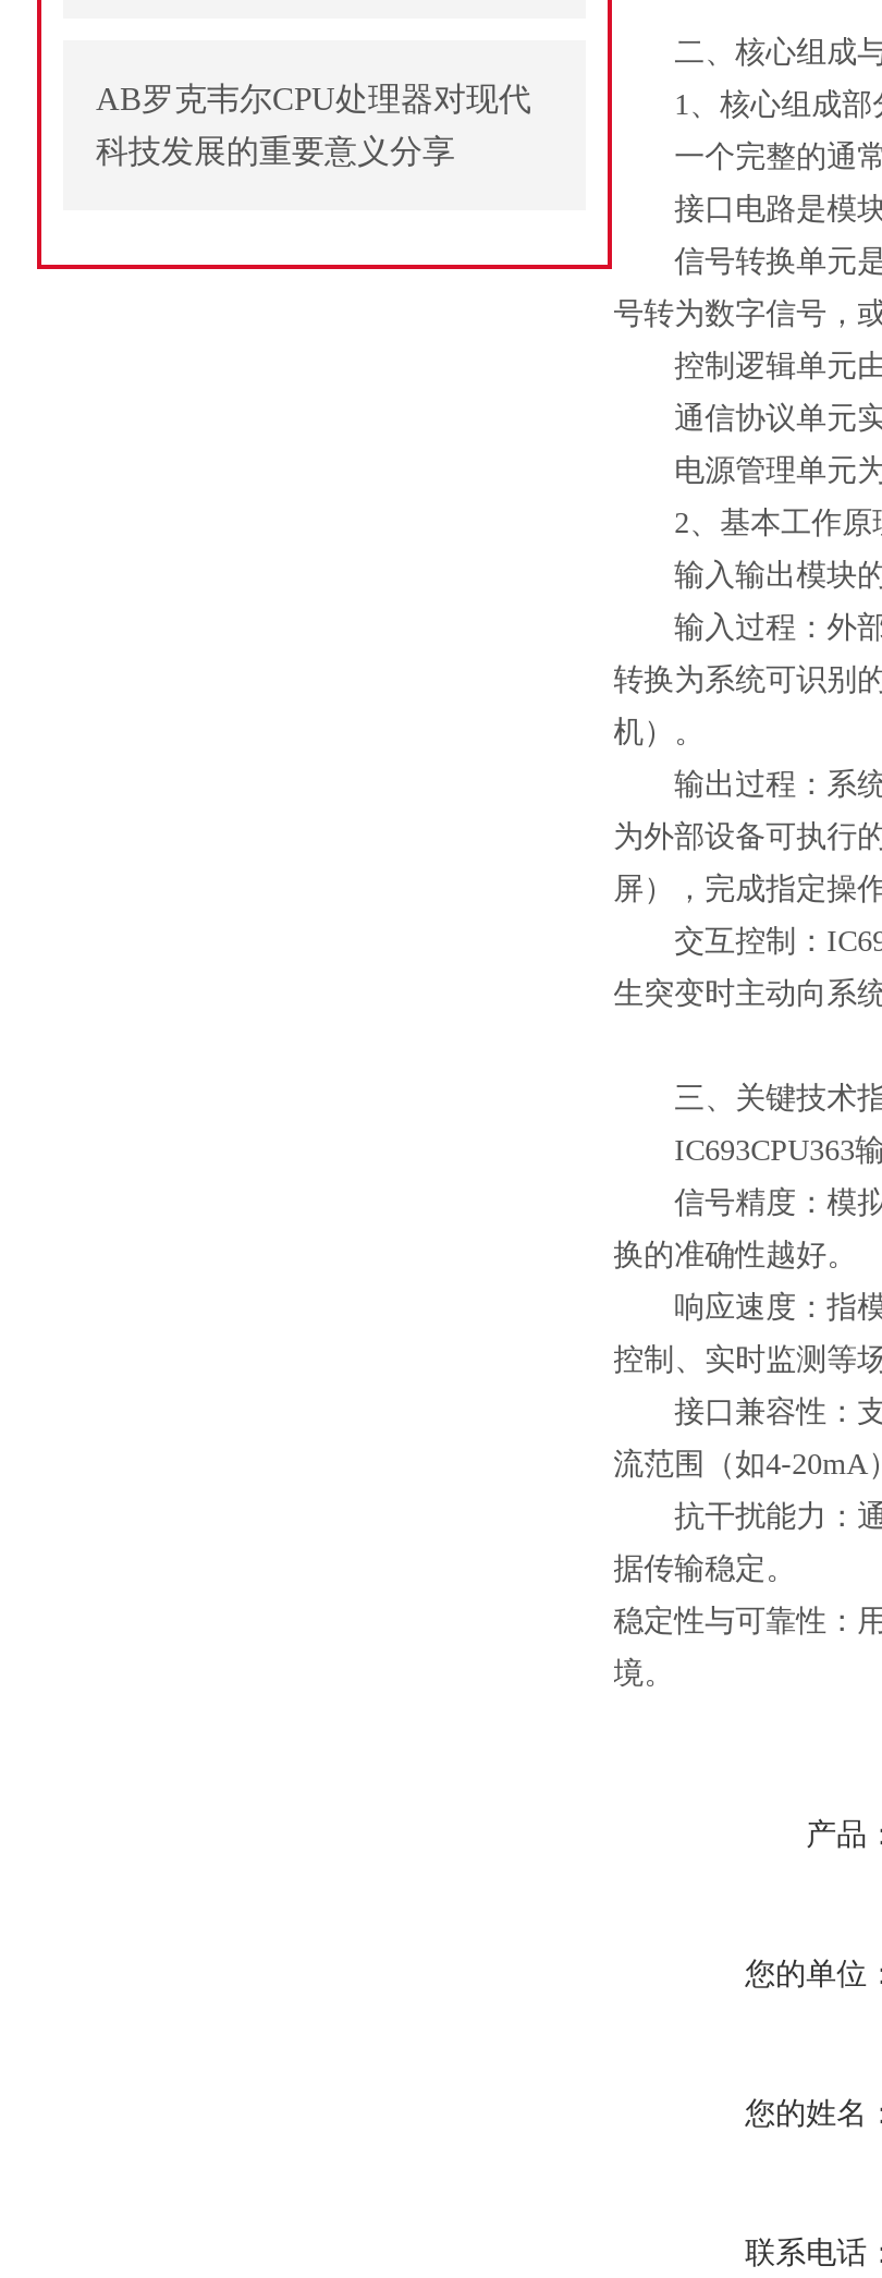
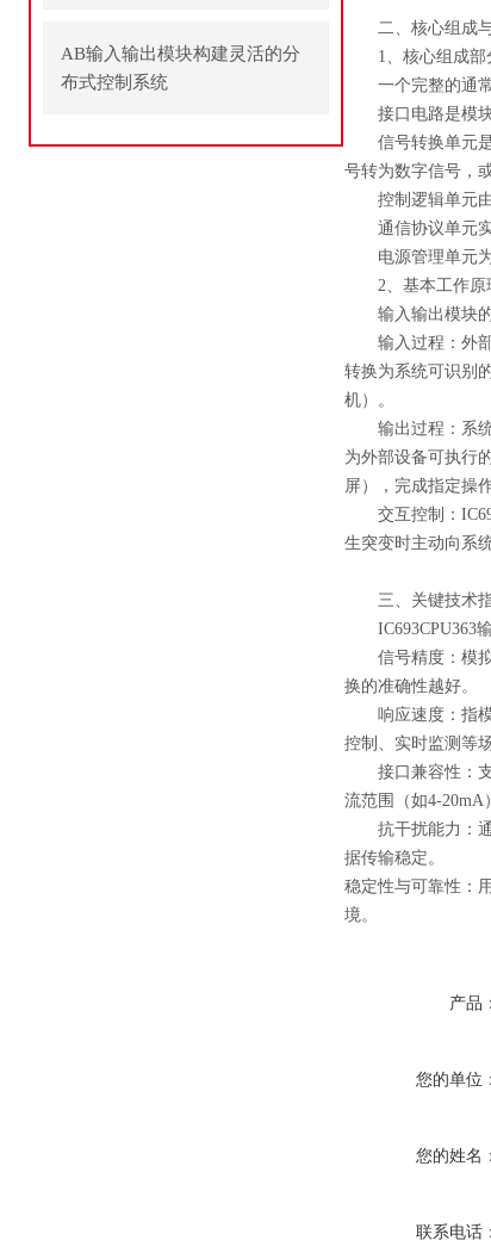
[96,82,531,117] AB罗克韦尔CPU处理器对现代 -> [61,44,300,63] AB输入输出模块构建灵活的分
[96,134,455,169] 科技发展的重要意义分享 -> [61,73,168,92] 布式控制系统

